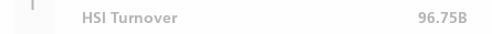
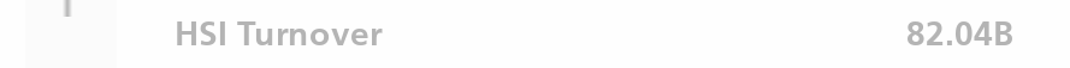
[418,8,468,27] 96.75B -> [906,13,1015,54] 82.04B

